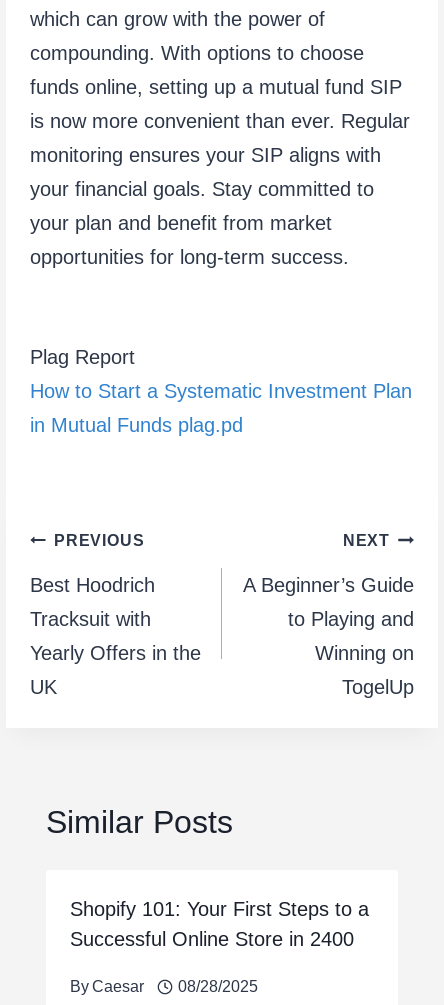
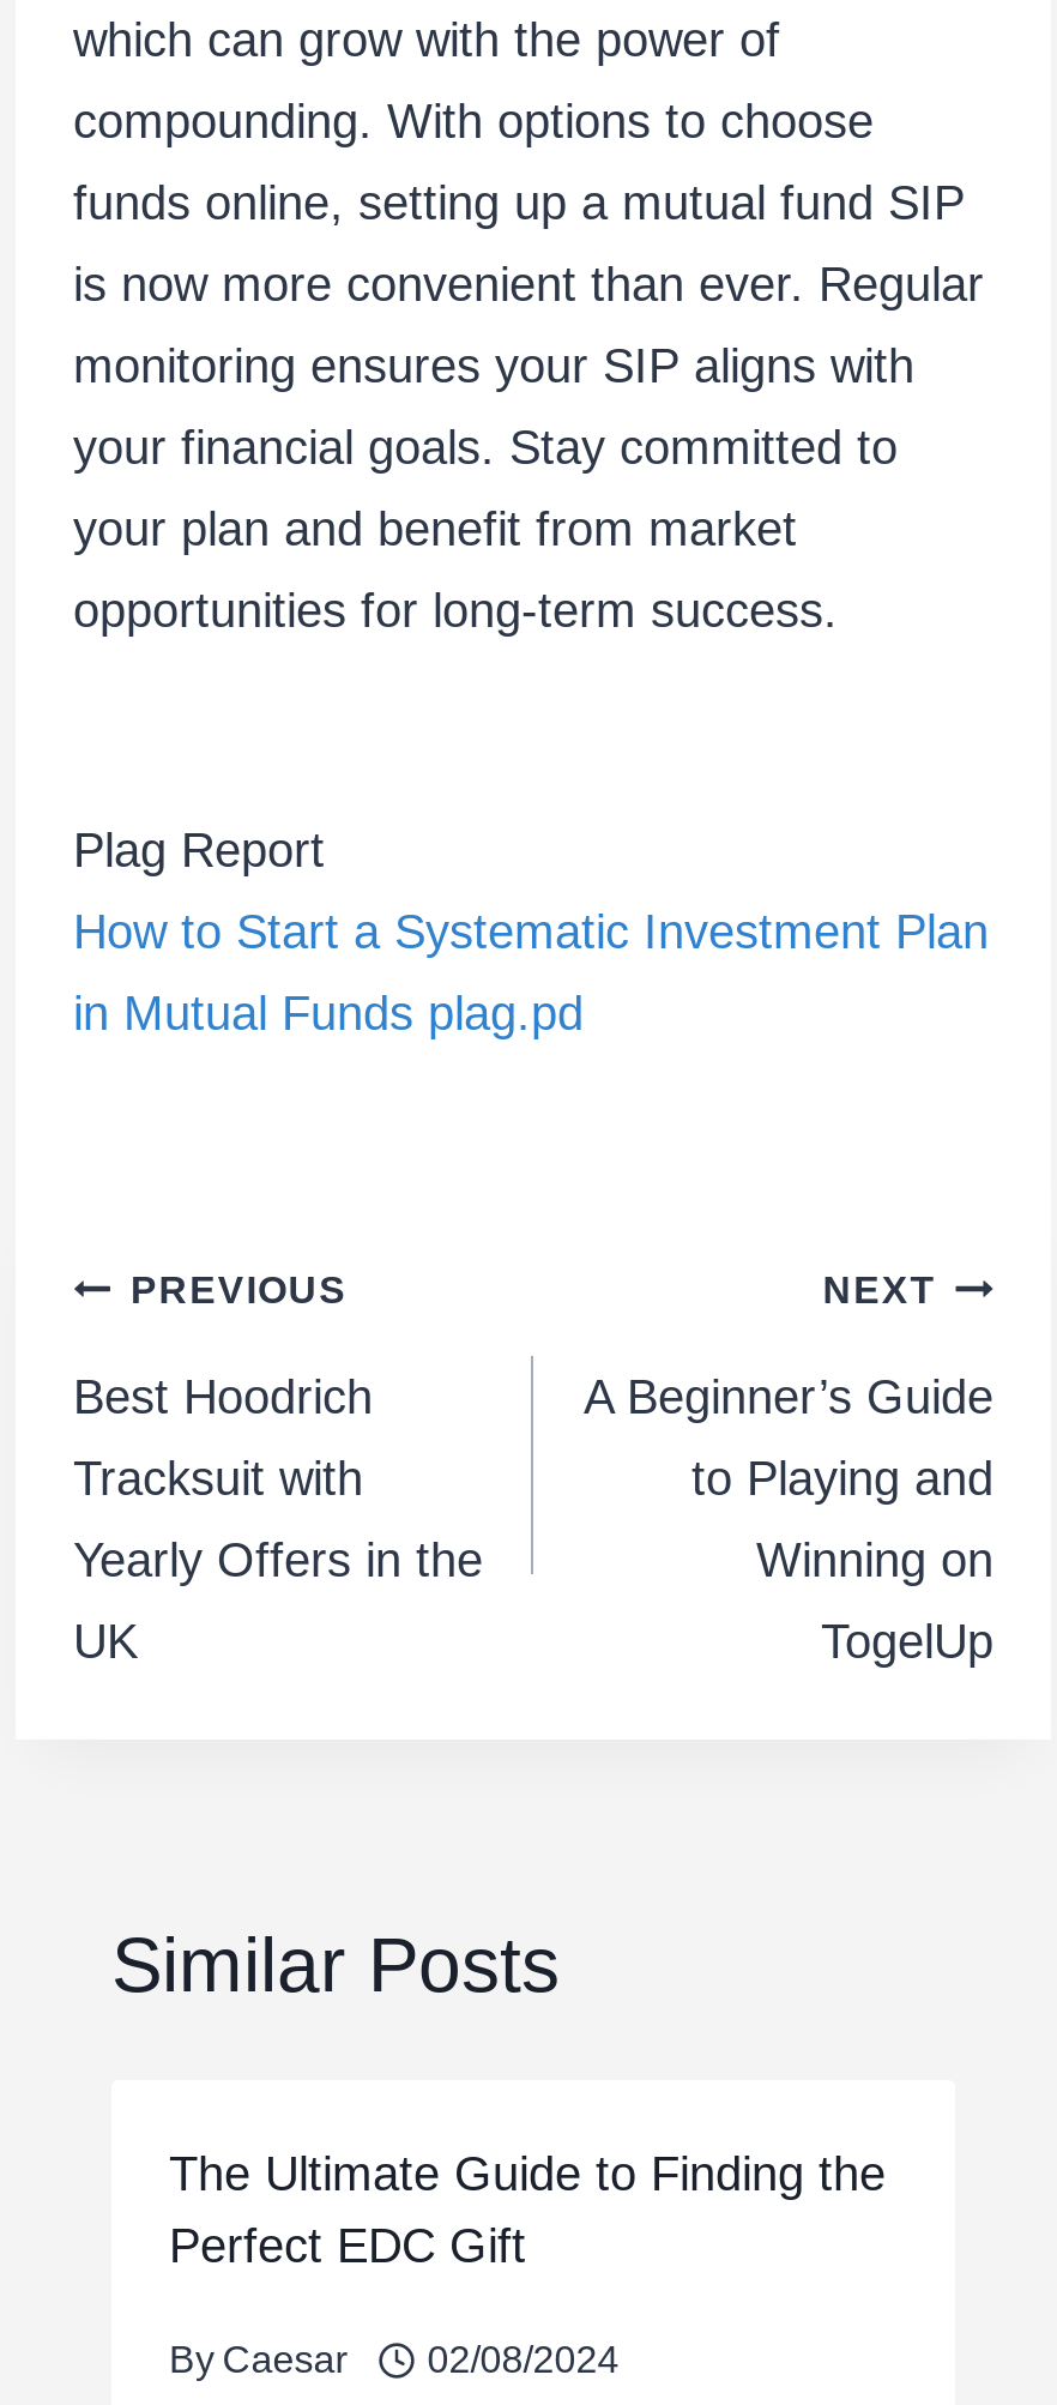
[70,898,369,950] Shopify 101: Your First Steps to a | Successful Online Store in 2400 -> [169,2147,886,2272] The Ultimate Guide to Finding the | Perfect EDC Gift
[70,978,258,995] By Caesar 08/28/2025 -> [169,2339,619,2380] By Caesar 02/08/2024

